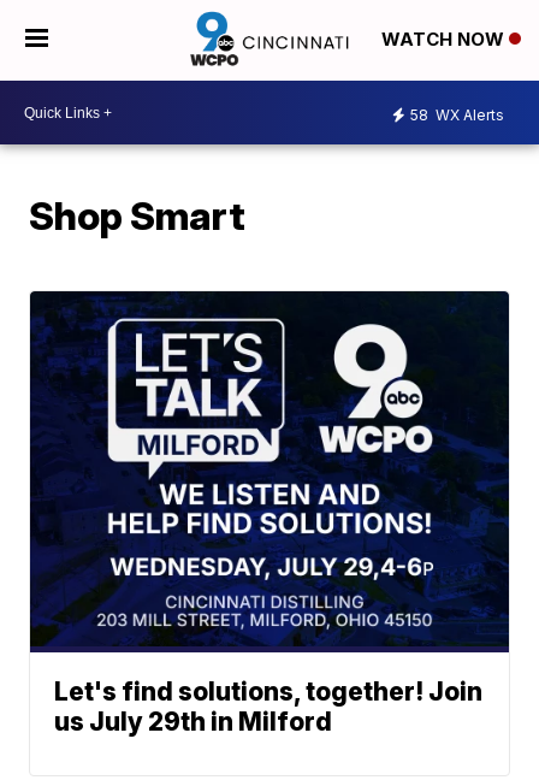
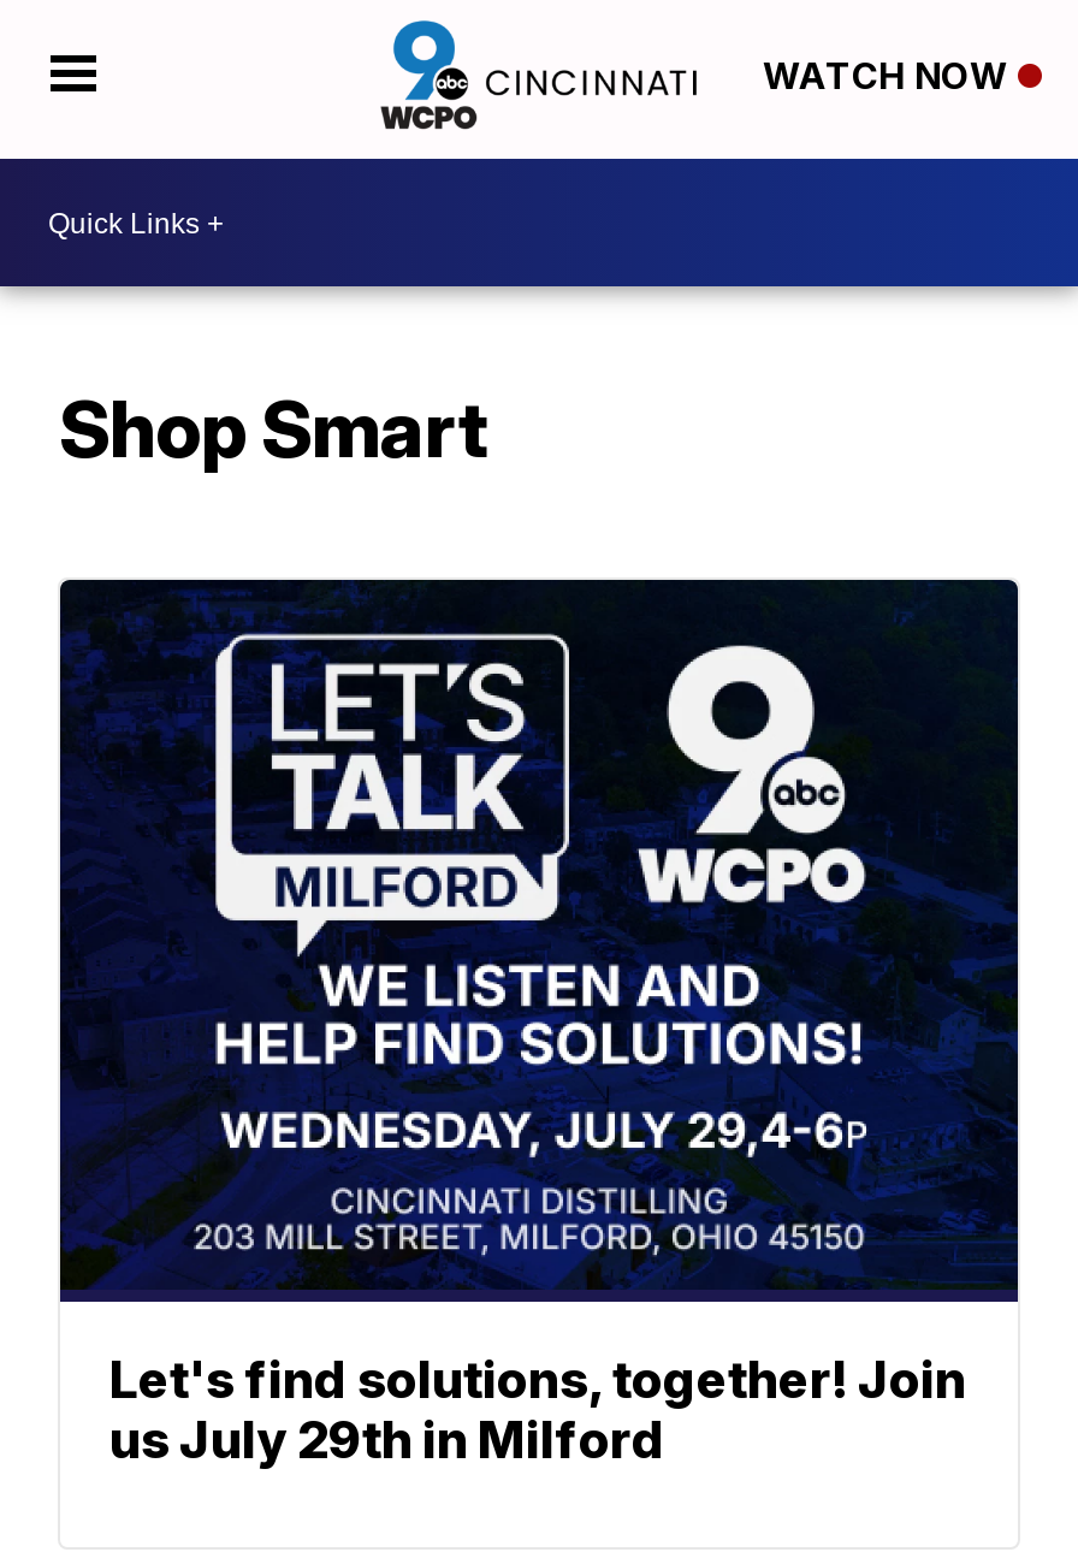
[410,105,504,123] 58 WX Alerts -> none

